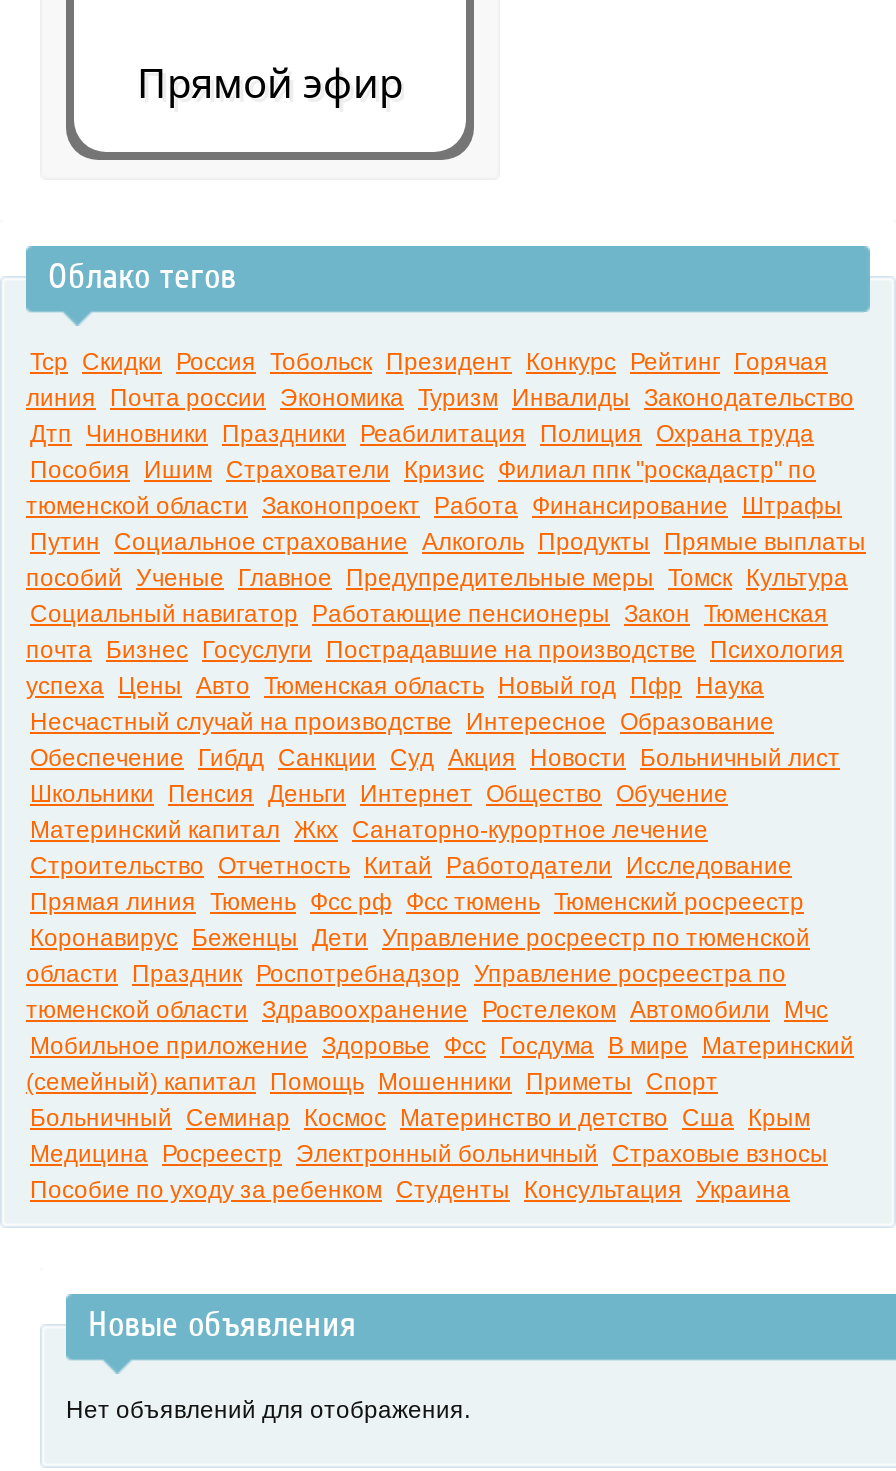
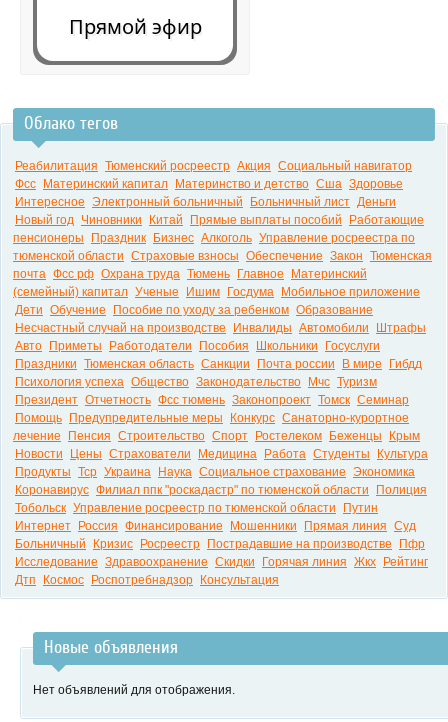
[26,348,866,1204] Тср Скидки Россия Тобольск Президент Конкурс Рейтинг Горячая | линия Почта россии Экономика Туризм Инвалиды Законодательство | Дтп Чиновники Праздники Реабилитация Полиция Охрана труда | Пособия Ишим Страхователи Кризис Филиал ппк "роскадастр" по | тюменской области Законопроект Работа Финансирование Штрафы | Путин Социальное страхование Алкоголь Продукты Прямые выплаты | пособий Ученые Главное Предупредительные меры Томск Культура | Социальный навигатор Работающие пенсионеры Закон Тюменская | почта Бизнес Госуслуги Пострадавшие на производстве Психология | успеха Цены Авто Тюменская область Новый год Пфр Наука | Несчастный случай на производстве Интересное Образование | Обеспечение Гибдд Санкции Суд Акция Новости Больничный лист | Школьники Пенсия Деньги Интернет Общество Обучение | Материнский капитал Жкх Санаторно-курортное лечение | Строительство Отчетность Китай Работодатели Исследование | Прямая линия Тюмень Фсс рф Фсс тюмень Тюменский росреестр | Коронавирус Беженцы Дети Управление росреестр по тюменской | области Праздник Роспотребнадзор Управление росреестра по | тюменской области Здравоохранение Ростелеком Автомобили Мчс | Мобильное приложение Здоровье Фсс Госдума В мире Материнский | (семейный) капитал Помощь Мошенники Приметы Спорт | Больничный Семинар Космос Материнство и детство Сша Крым | Медицина Росреестр Электронный больничный Страховые взносы | Пособие по уходу за ребенком Студенты Консультация Украина -> [13,159,432,587] Реабилитация Тюменский росреестр Акция Социальный навигатор | Фсс Материнский капитал Материнство и детство Сша Здоровье | Интересное Электронный больничный Больничный лист Деньги | Новый год Чиновники Китай Прямые выплаты пособий Работающие | пенсионеры Праздник Бизнес Алкоголь Управление росреестра по | тюменской области Страховые взносы Обеспечение Закон Тюменская | почта Фсс рф Охрана труда Тюмень Главное Материнский | (семейный) капитал Ученые Ишим Госдума Мобильное приложение | Дети Обучение Пособие по уходу за ребенком Образование | Несчастный случай на производстве Инвалиды Автомобили Штрафы | Авто Приметы Работодатели Пособия Школьники Госуслуги | Праздники Тюменская область Санкции Почта россии В мире Гибдд | Психология успеха Общество Законодательство Мчс Туризм | Президент Отчетность Фсс тюмень Законопроект Томск Семинар | Помощь Предупредительные меры Конкурс Санаторно-курортное | лечение Пенсия Строительство Спорт Ростелеком Беженцы Крым | Новости Цены Страхователи Медицина Работа Студенты Культура | Продукты Тср Украина Наука Социальное страхование Экономика | Коронавирус Филиал ппк "роскадастр" по тюменской области Полиция | Тобольск Управление росреестр по тюменской области Путин | Интернет Россия Финансирование Мошенники Прямая линия Суд | Больничный Кризис Росреестр Пострадавшие на производстве Пфр | Исследование Здравоохранение Скидки Горячая линия Жкх Рейтинг | Дтп Космос Роспотребнадзор Консультация

